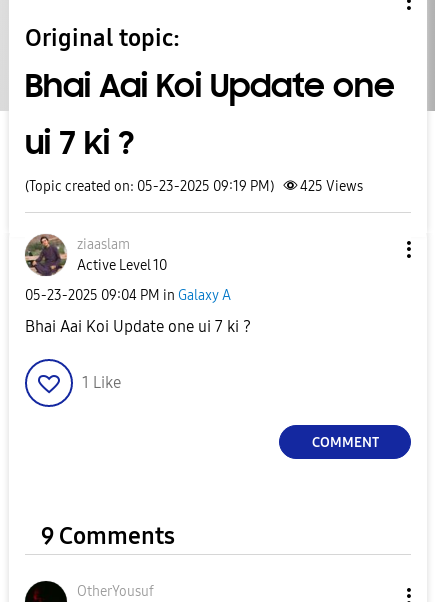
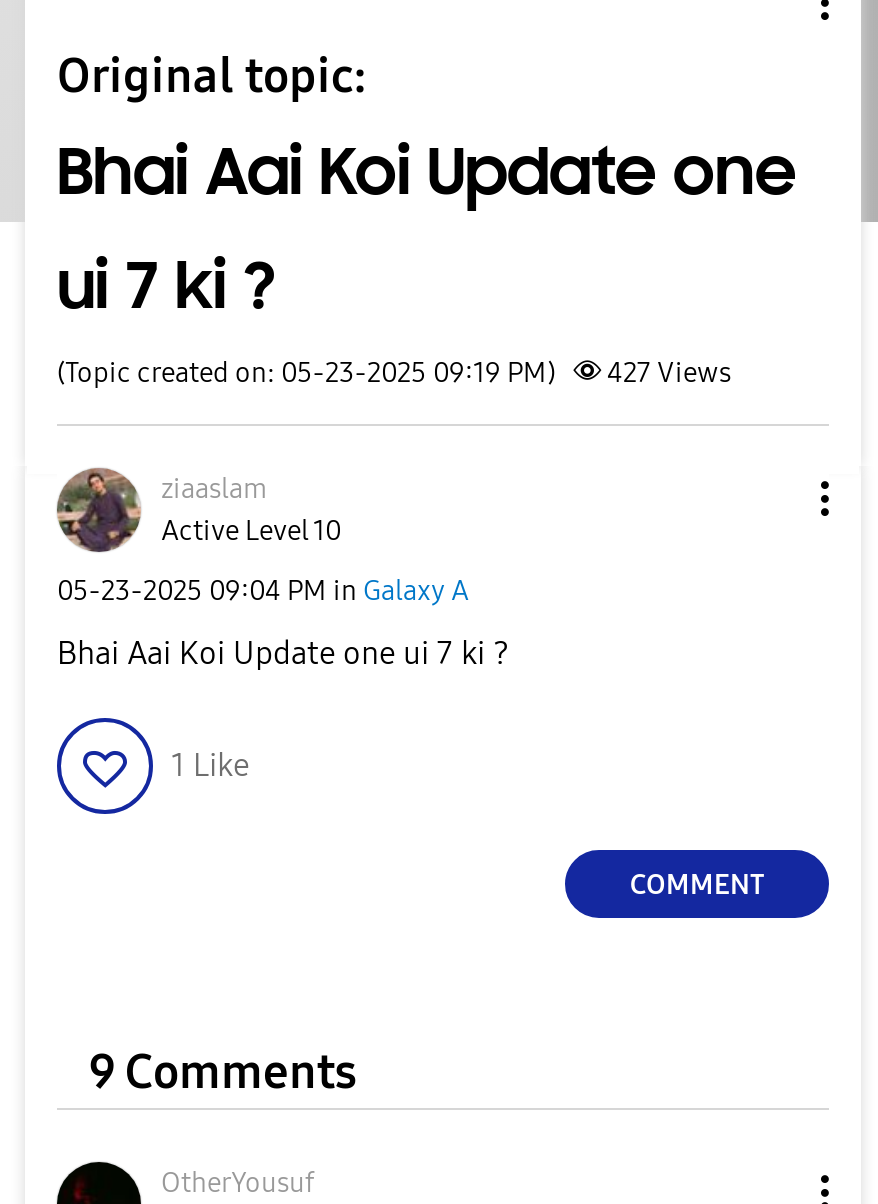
[25,178,363,195] (Topic created on: 05-23-2025 09:19 PM) 425 Views -> [57,356,731,390] (Topic created on: 05-23-2025 09:19 PM) 427 Views

